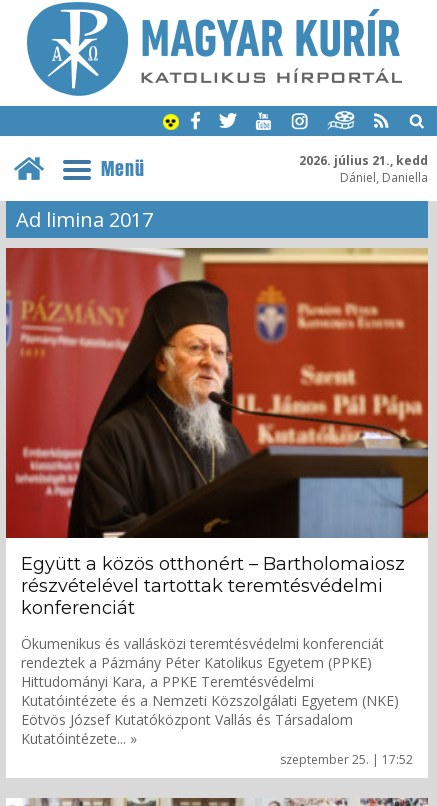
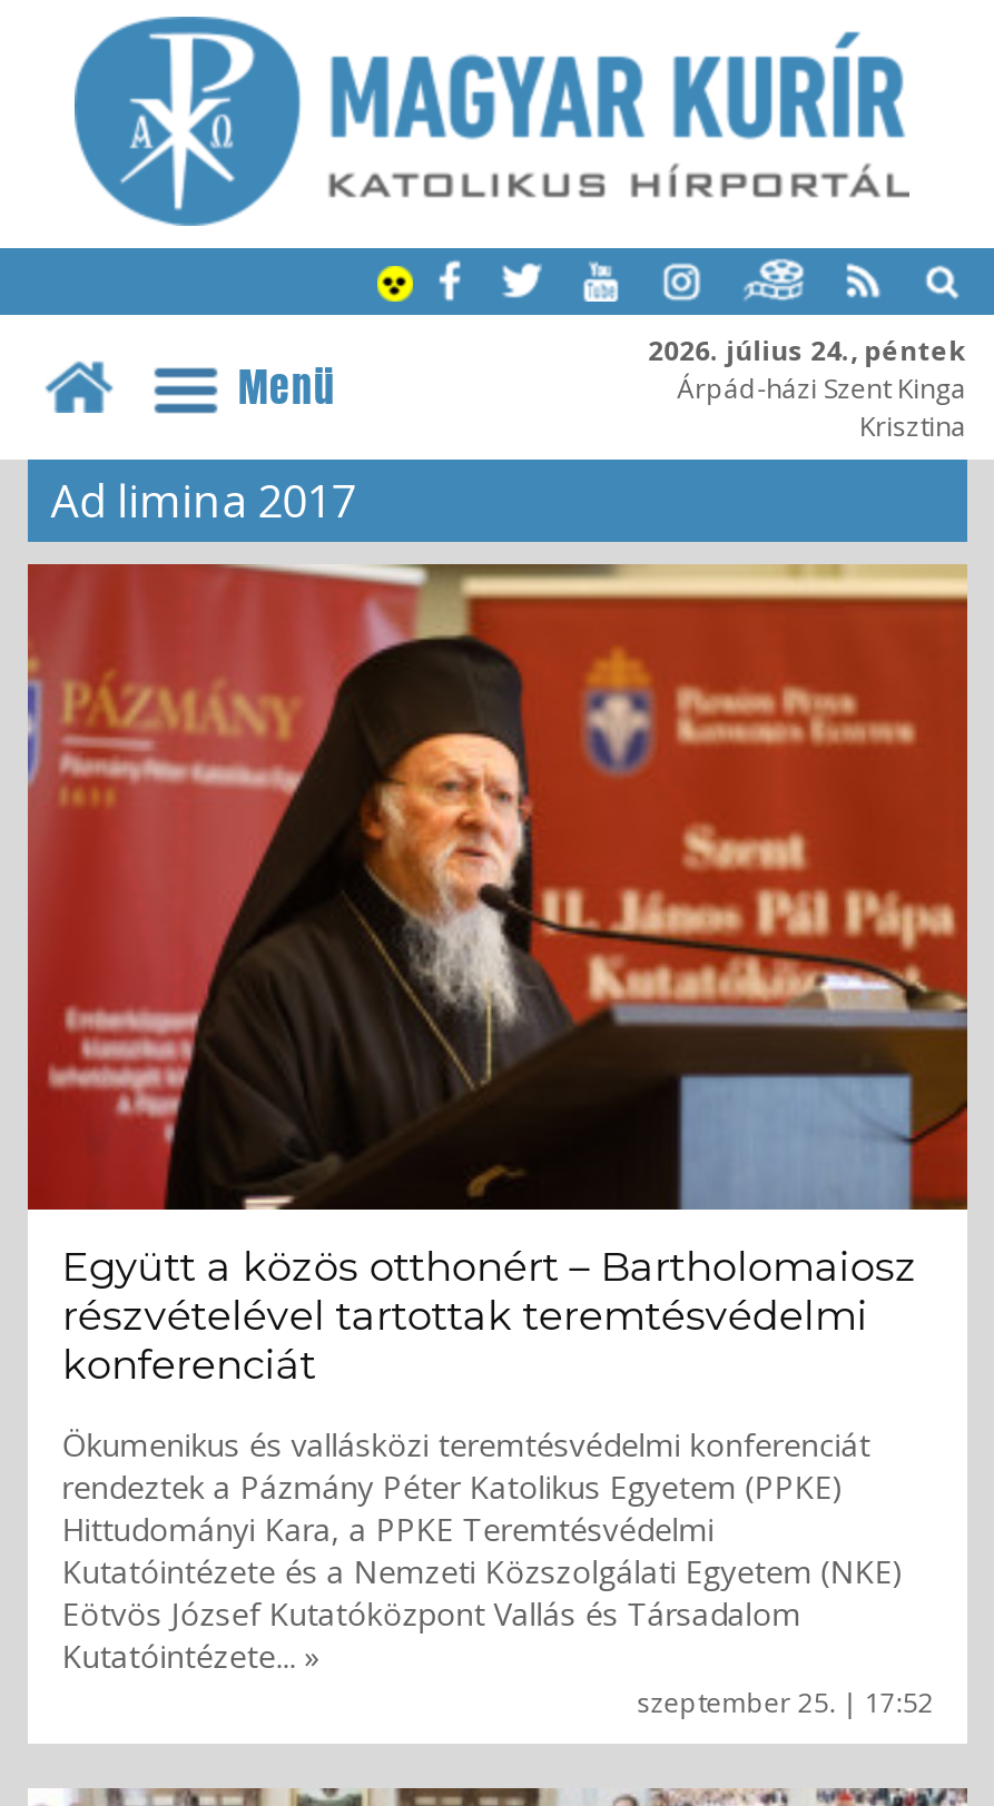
[299,151,428,185] 2026. július 21., kedd | Dániel, Daniella -> [648,330,966,444] 2026. július 24., péntek | Árpád-házi Szent Kinga | Krisztina

